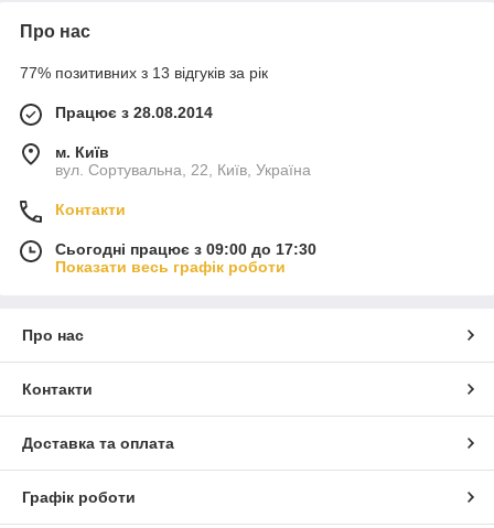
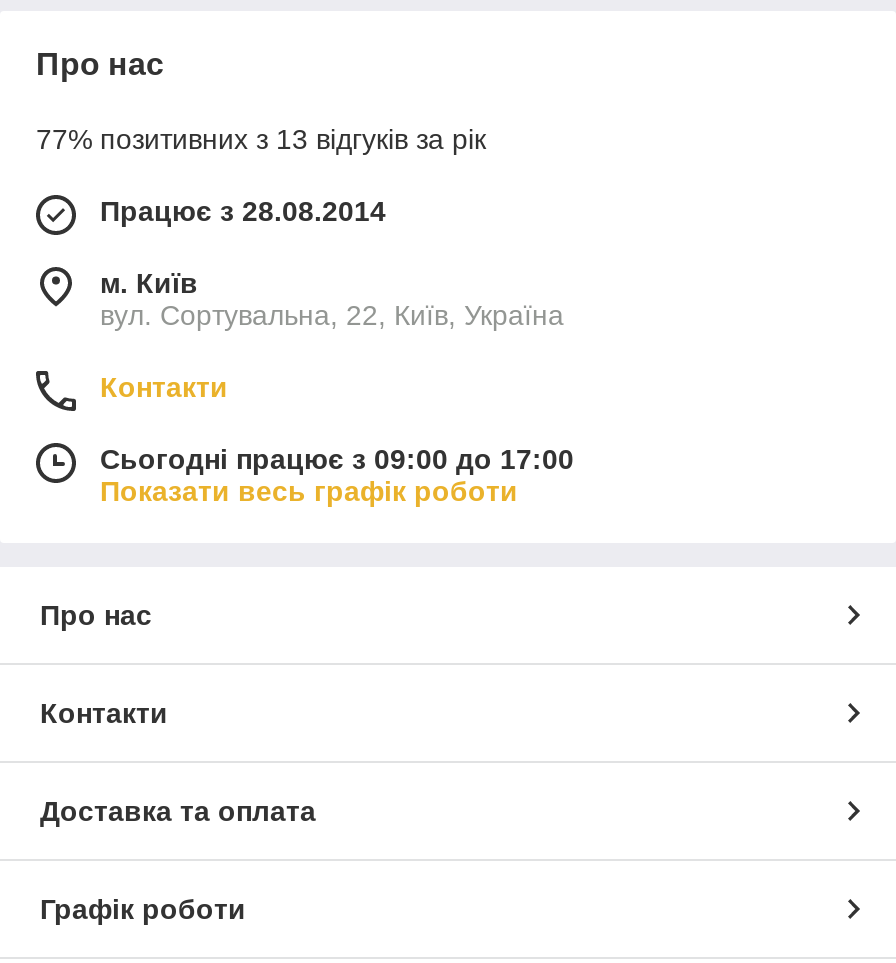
[55,241,316,258] Сьогодні працює з 09:00 до 17:30 -> [100,444,574,476] Сьогодні працює з 09:00 до 17:00

